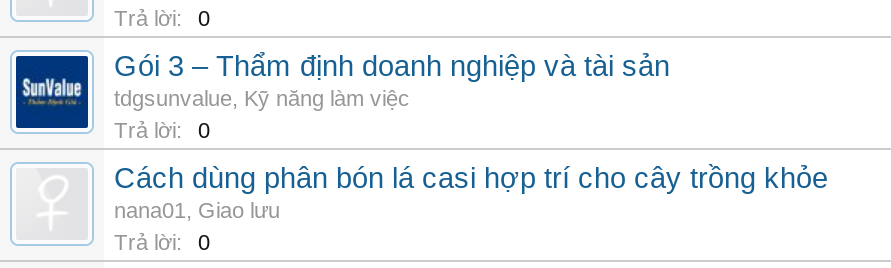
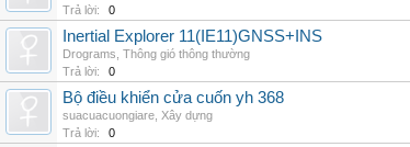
[14,54,90,130] [image] -> none
[114,50,670,110] Gói 3 – Thẩm định doanh nghiệp và tài sản | tdgsunvalue, Kỹ năng làm việc -> [62,27,322,60] Inertial Explorer 11(IE11)GNSS+INS | Drograms, Thông gió thông thường
[114,162,828,222] Cách dùng phân bón lá casi hợp trí cho cây trồng khỏe | nana01, Giao lưu -> [62,89,284,122] Bộ điều khiển cửa cuốn yh 368 | suacuacuongiare, Xây dựng

